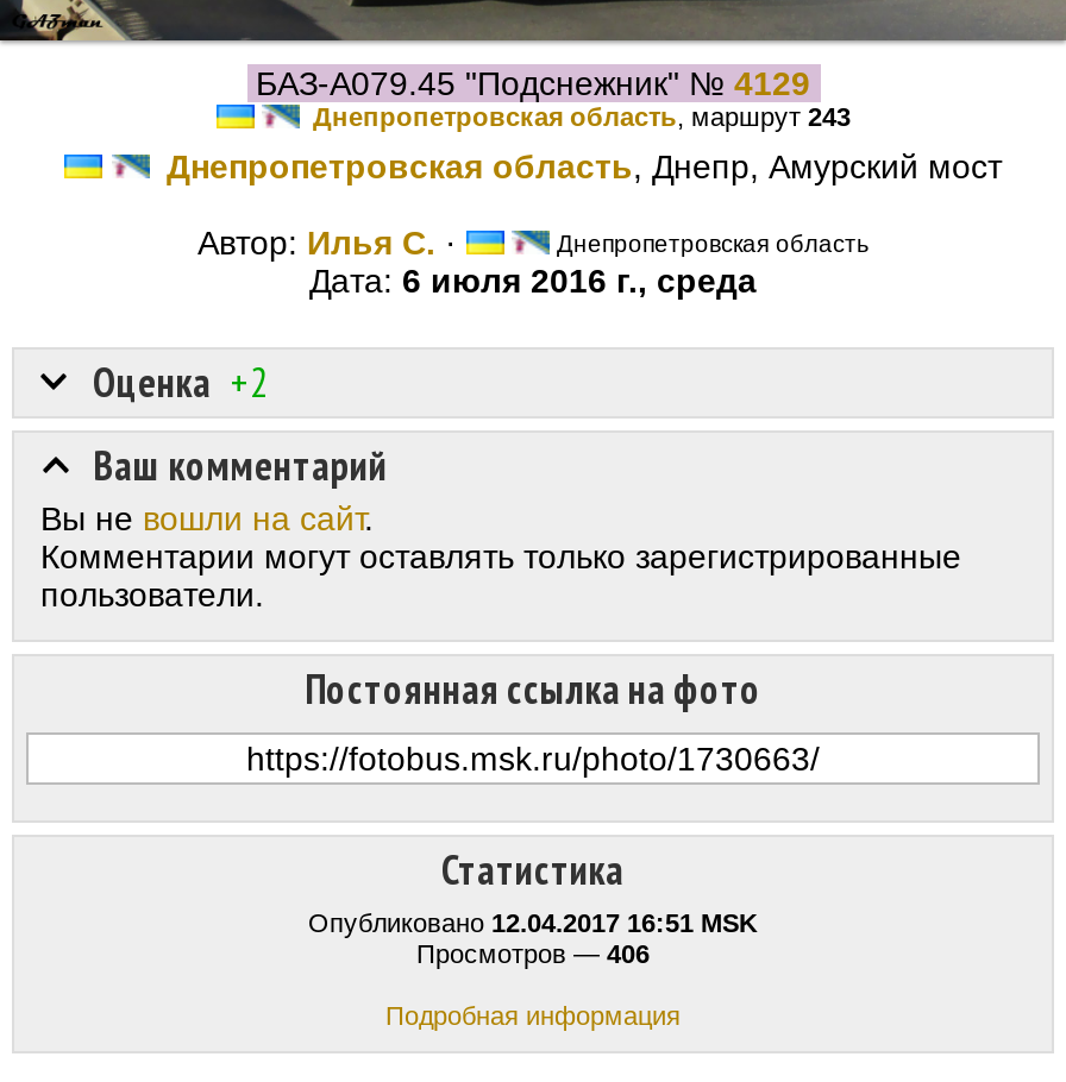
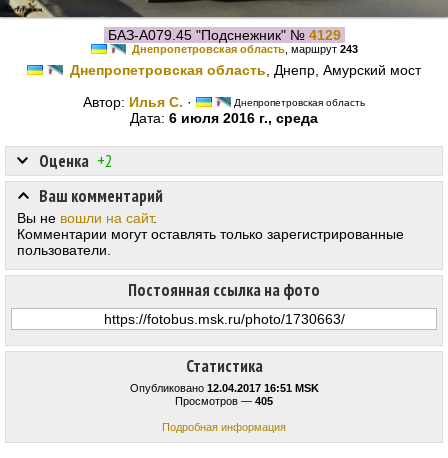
[416,940,650,968] Просмотров — 406 -> [175,395,273,407] Просмотров — 405

